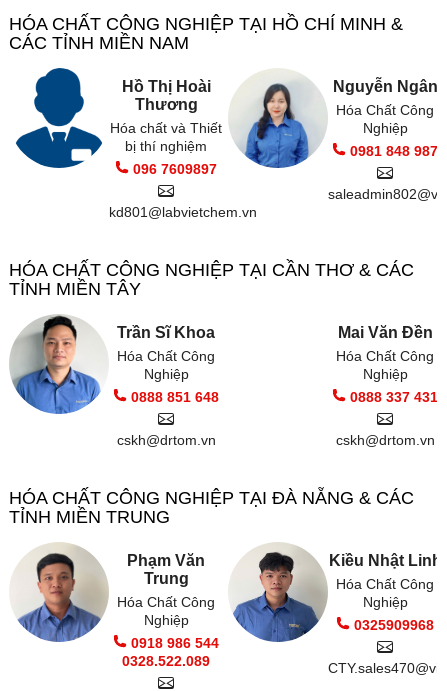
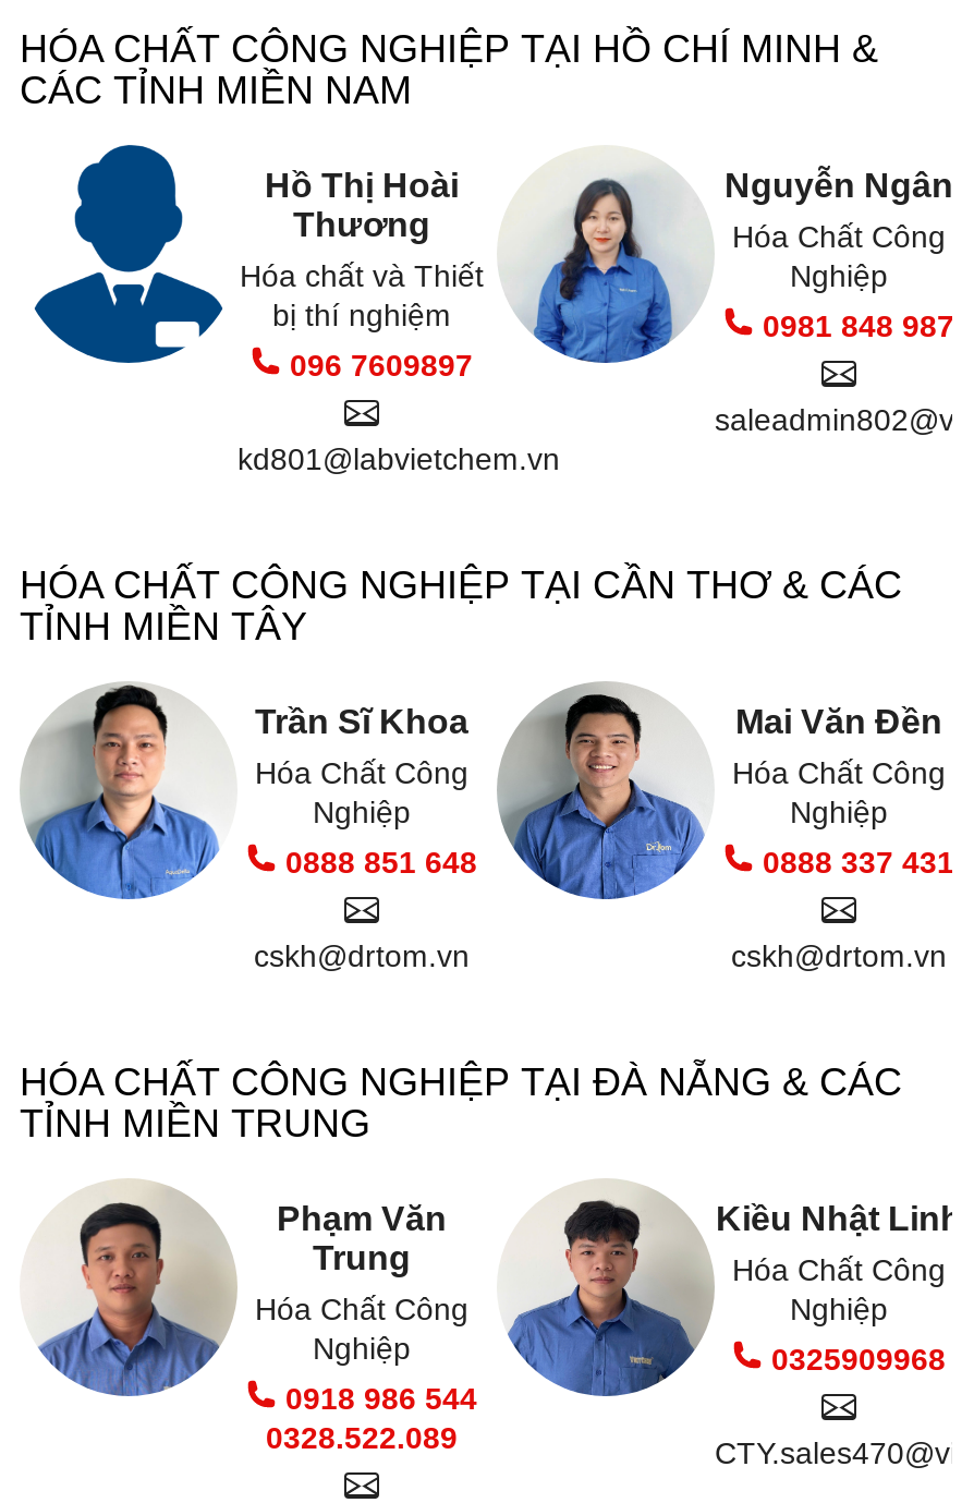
none -> [497,681,706,901] [image]

